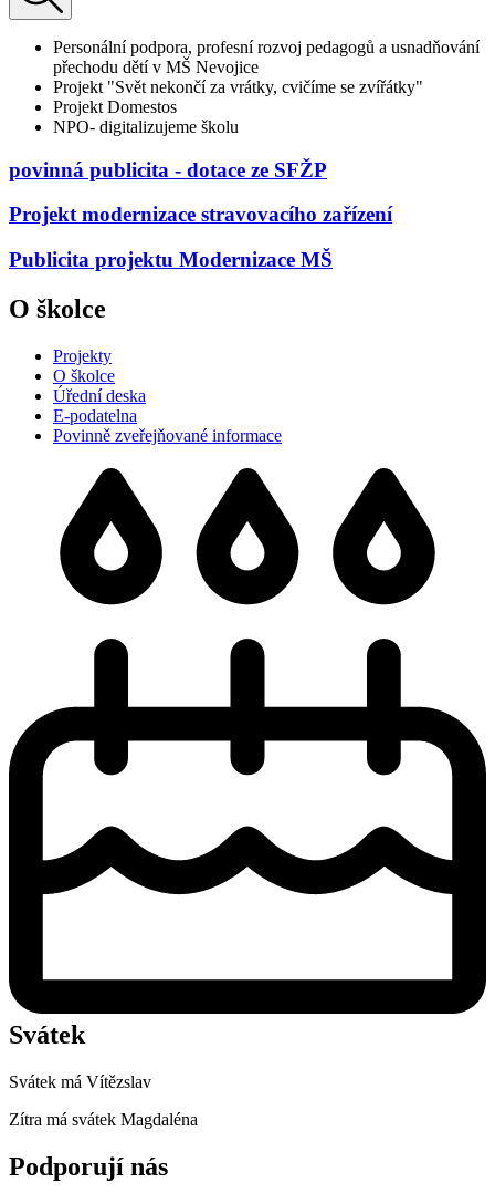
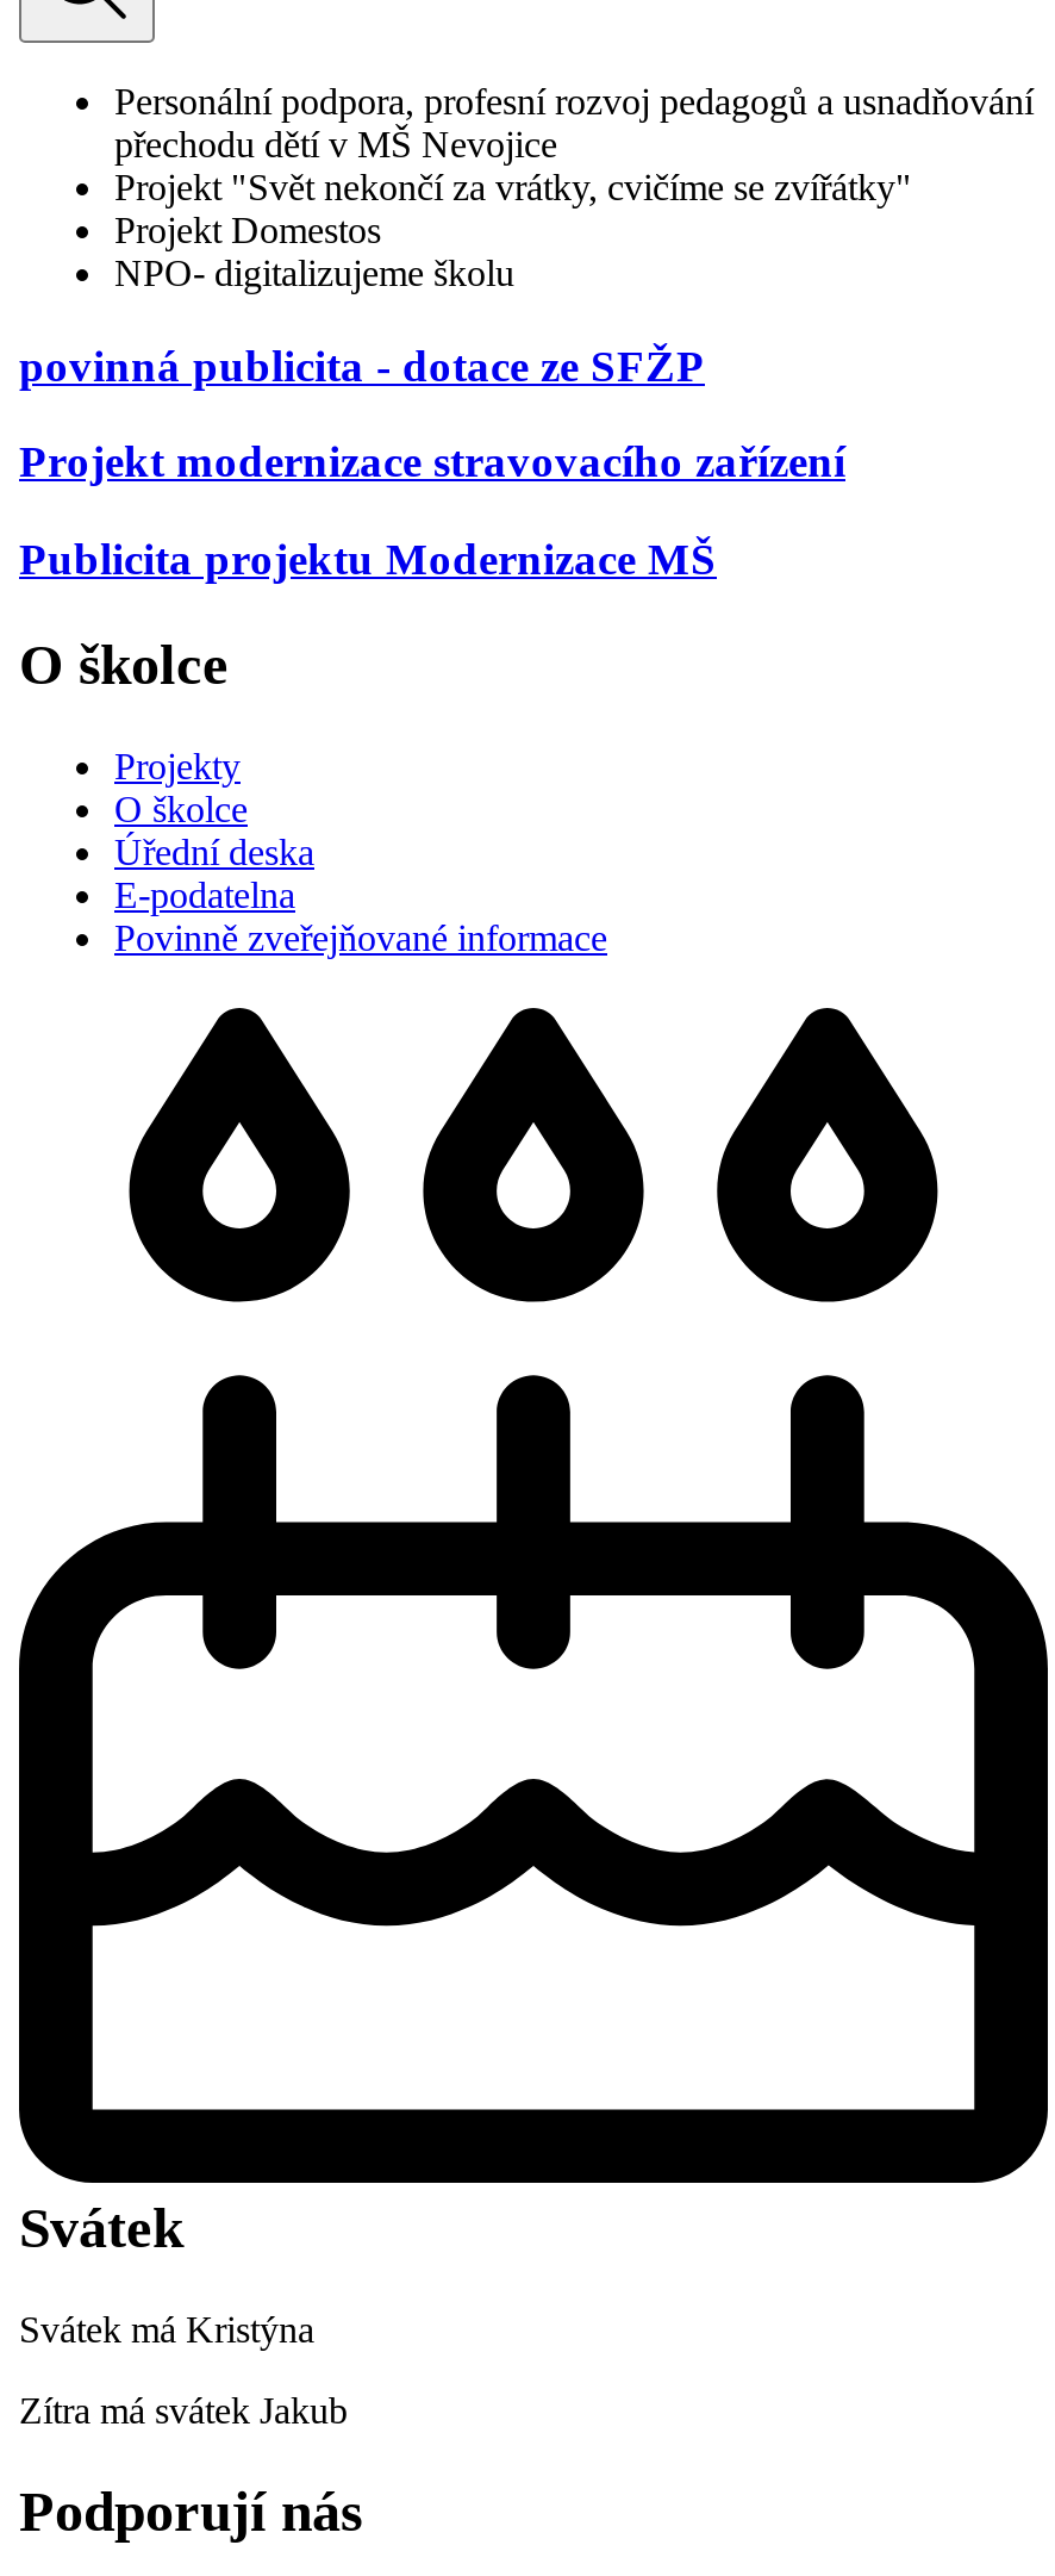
[9,1073,151,1092] Svátek má Vítězslav -> [19,2310,314,2351] Svátek má Kristýna
[9,1110,198,1129] Zítra má svátek Magdaléna -> [19,2391,348,2432] Zítra má svátek Jakub

